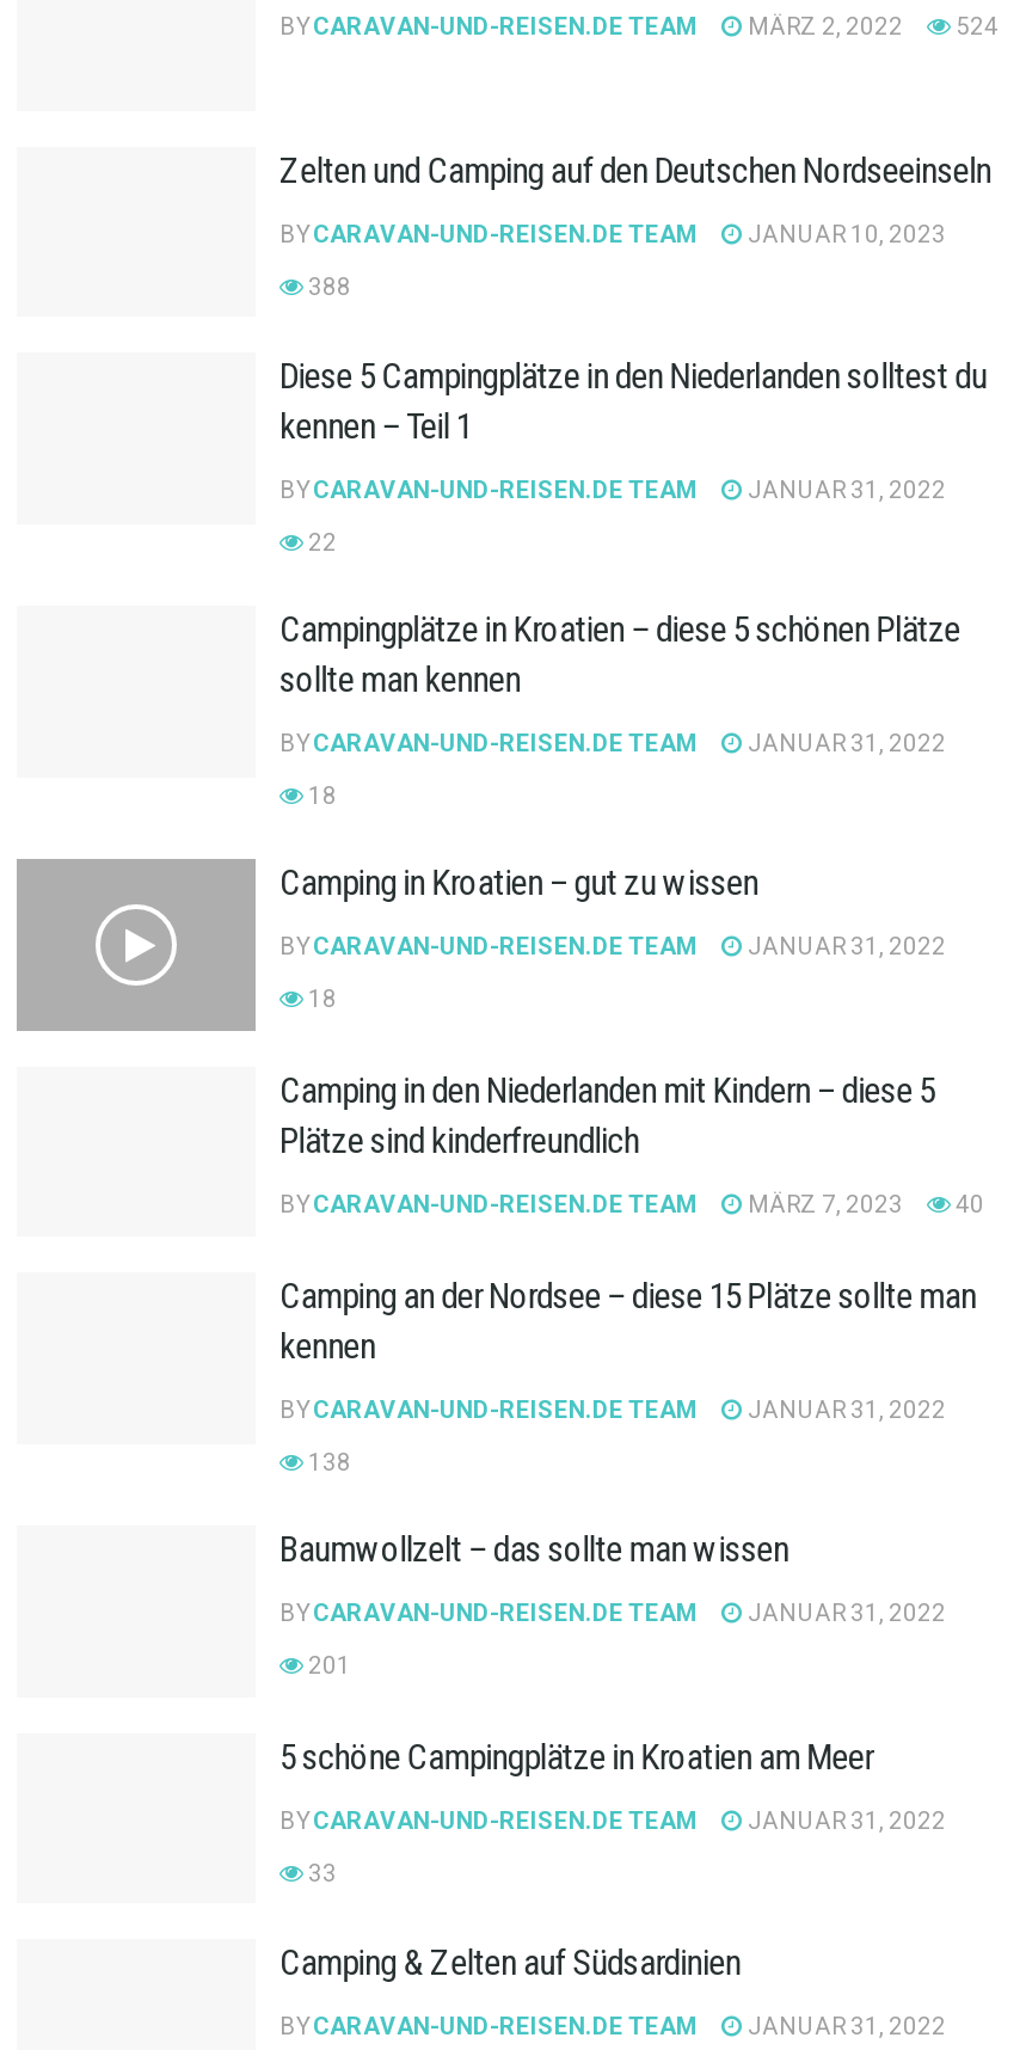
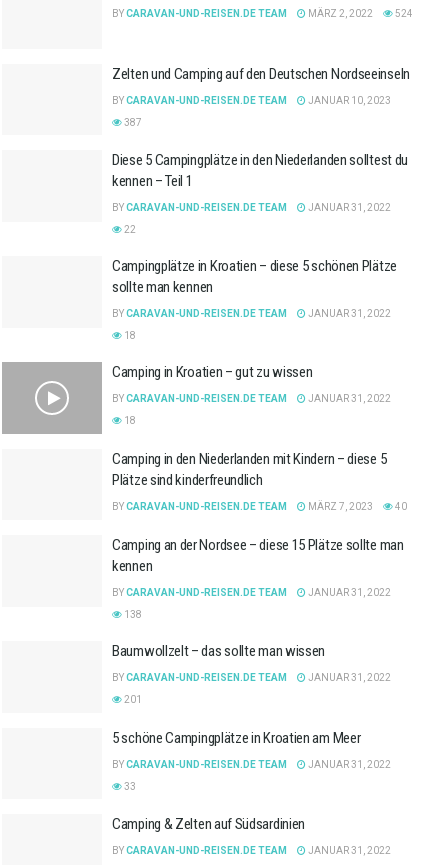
[303,272,351,299] 388 -> [122,116,142,127] 387

